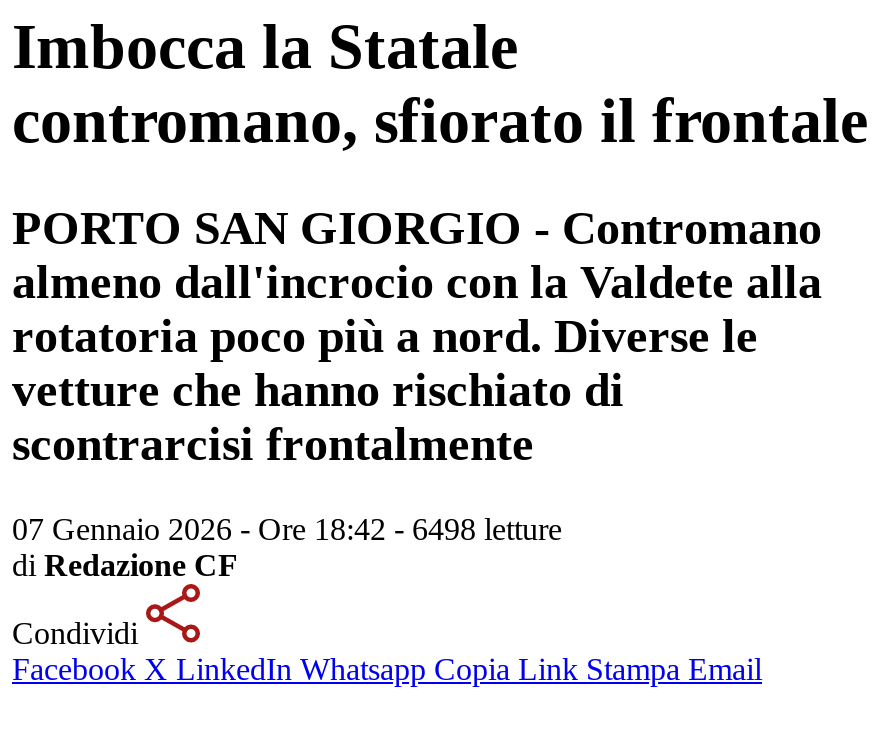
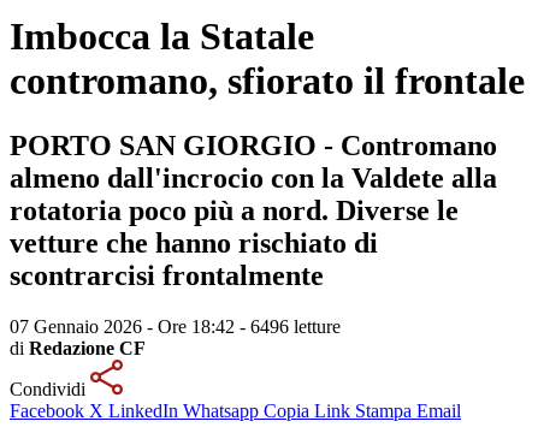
[12,512,562,546] 07 Gennaio 2026 - Ore 18:42 - 6498 letture -> [10,316,341,337] 07 Gennaio 2026 - Ore 18:42 - 6496 letture

